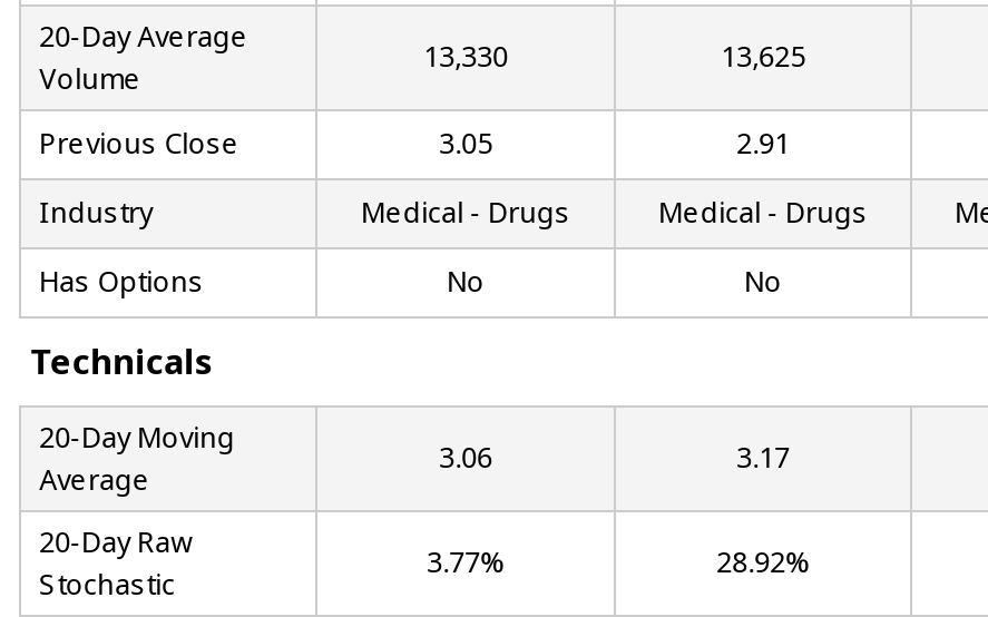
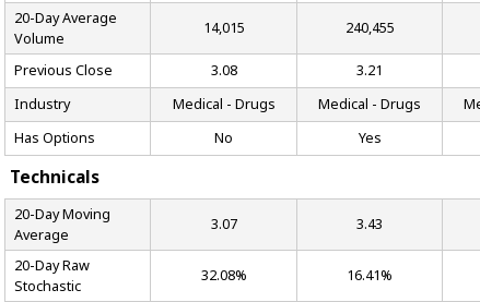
[423,38,508,76] 13,330 -> [203,19,244,37] 14,015
[721,38,806,76] 13,625 -> [345,19,394,37] 240,455
[439,125,493,163] 3.05 -> [211,61,237,80] 3.08
[736,125,790,163] 2.91 -> [357,61,383,80] 3.21
[744,263,782,301] No -> [358,129,381,147] Yes
[439,439,493,477] 3.06 -> [211,215,237,233] 3.07
[736,439,790,477] 3.17 -> [357,215,383,233] 3.43
[427,543,505,581] 3.77% -> [201,266,247,285] 32.08%
[716,543,810,581] 28.92% -> [347,266,393,285] 16.41%

